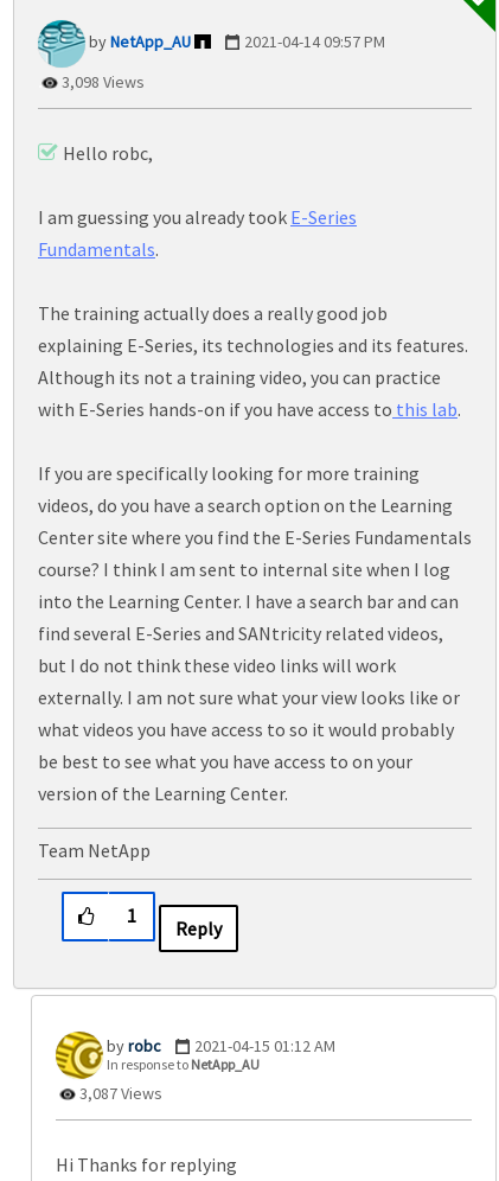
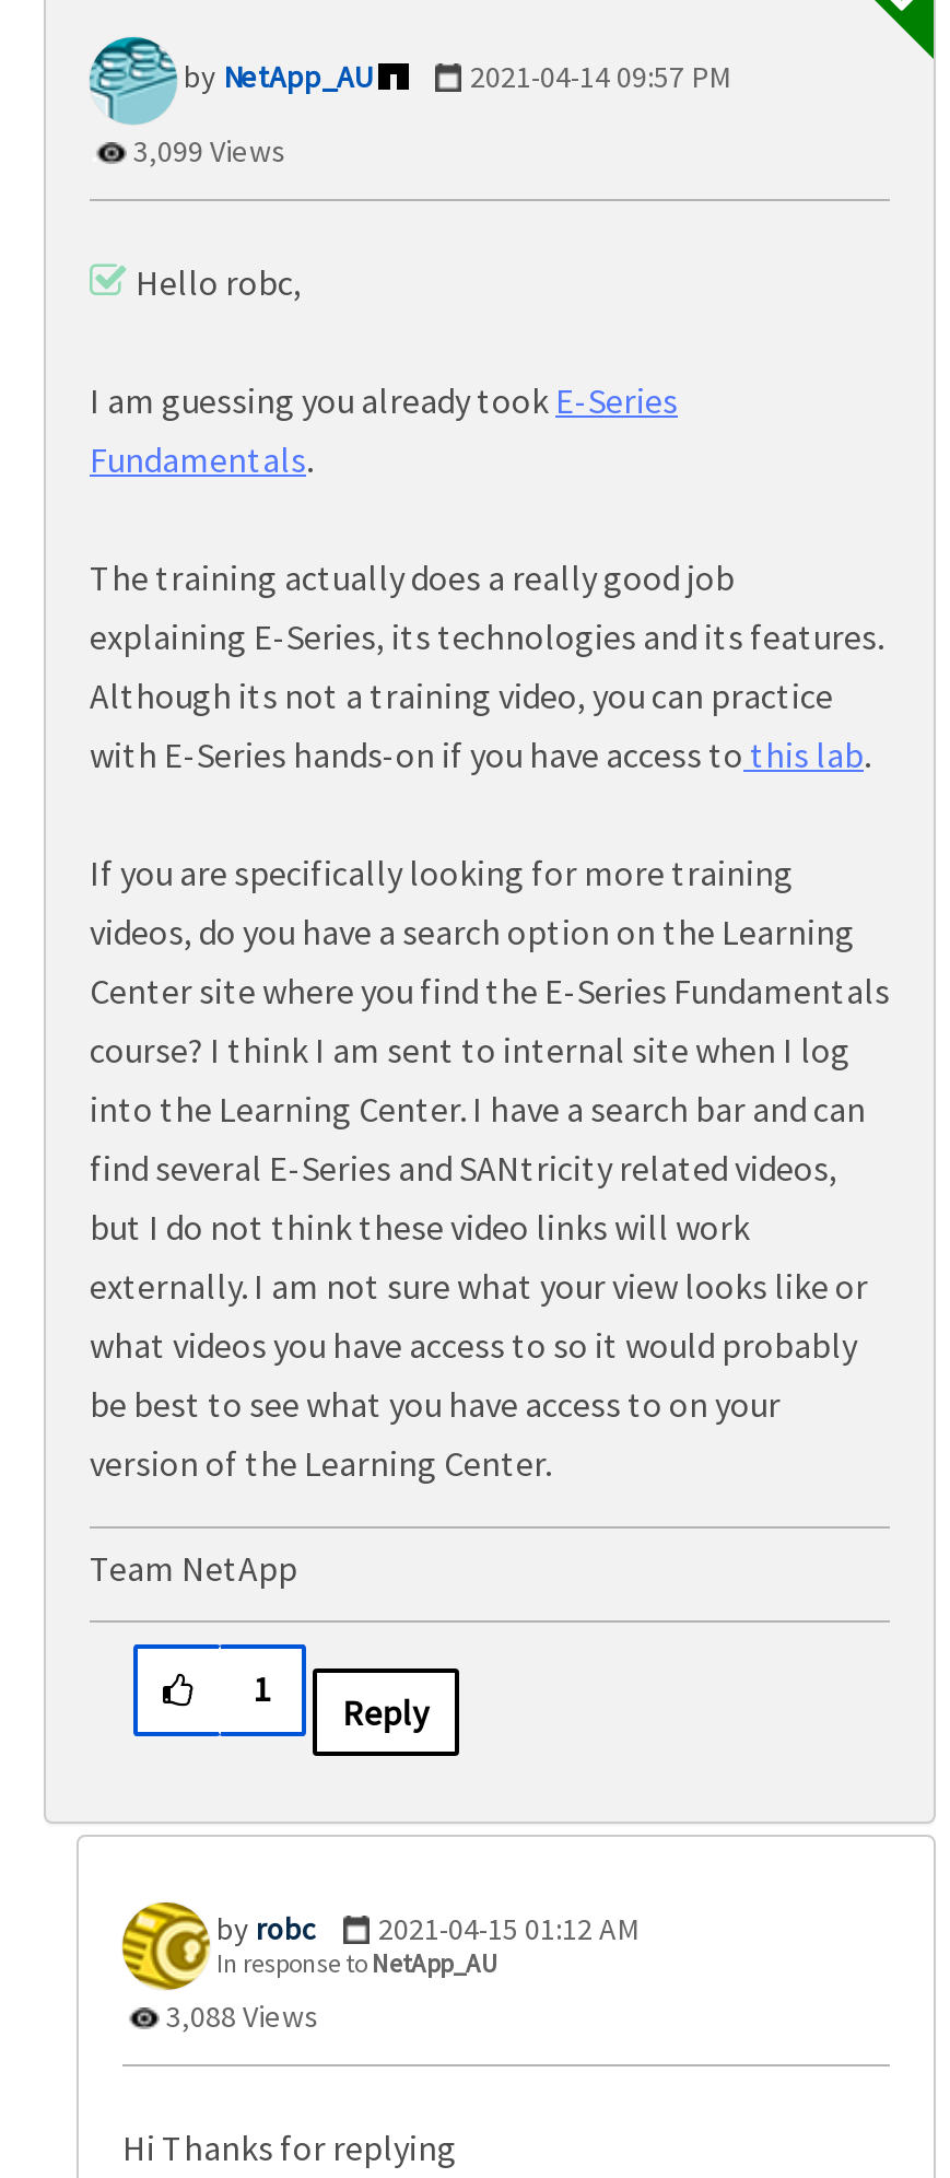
[58,71,145,92] 3,098 Views -> [127,130,286,170] 3,099 Views
[76,1082,162,1103] 3,087 Views -> [160,1996,319,2035] 3,088 Views

